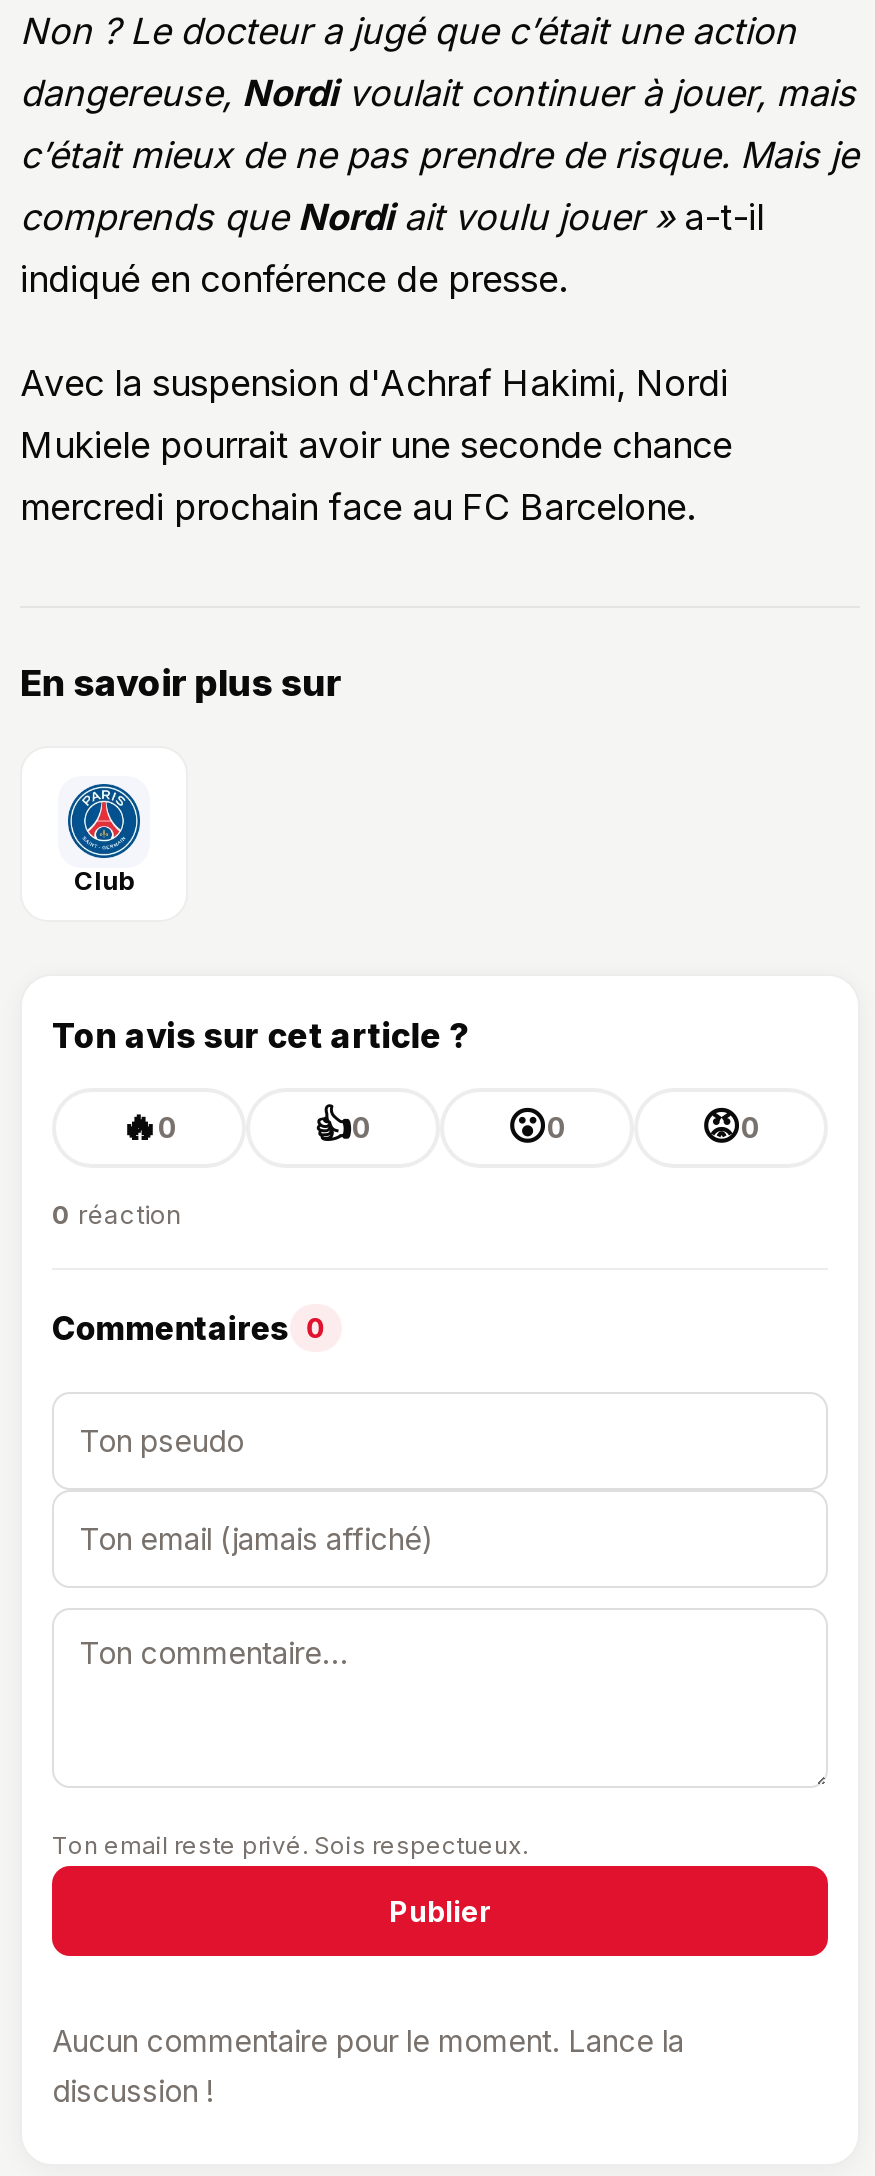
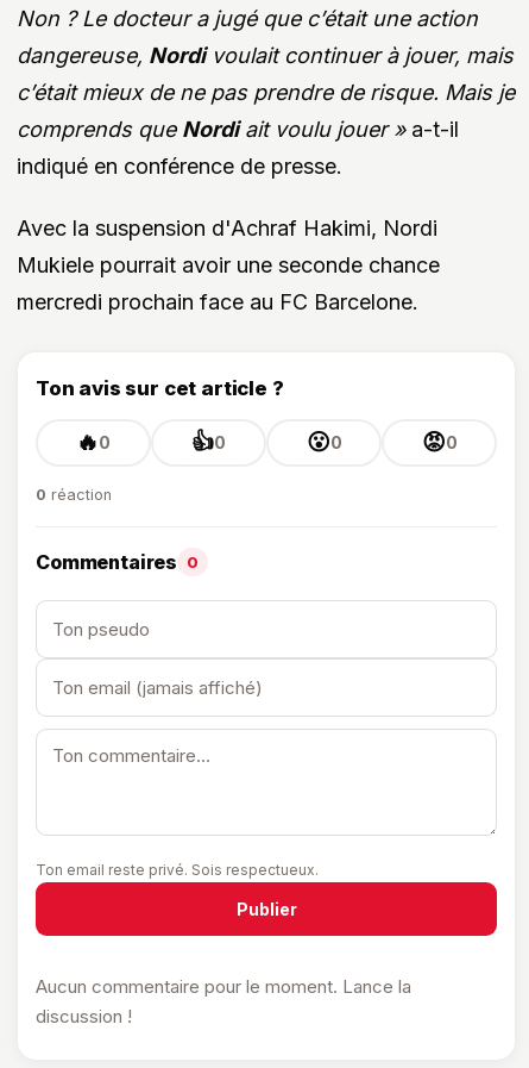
[20,660,341,704] En savoir plus sur -> none
[66,782,142,896] [image] | Club -> none

